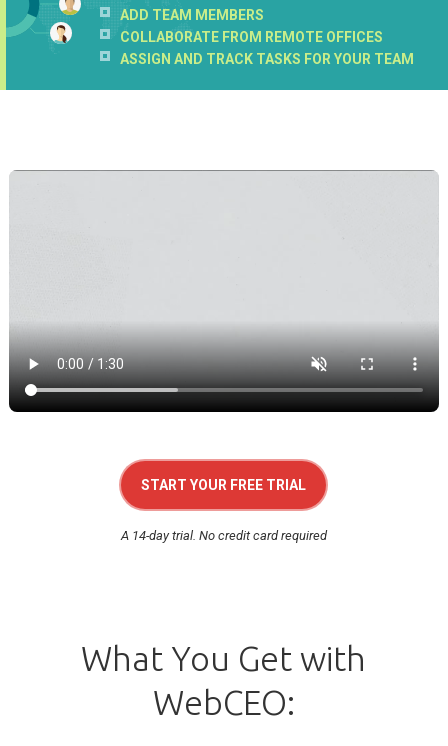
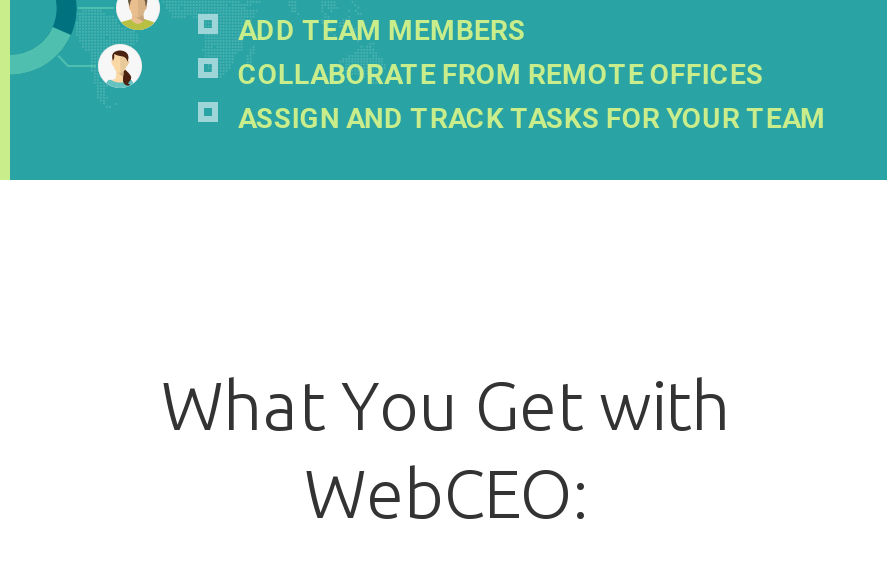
[8,169,440,413] [image] -> none
[121,477,327,543] START YOUR FREE TRIAL | A 14-day trial. No credit card required -> none

